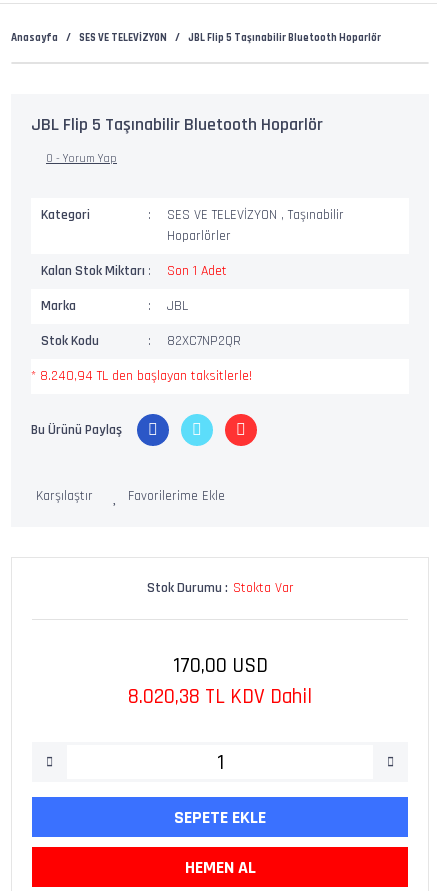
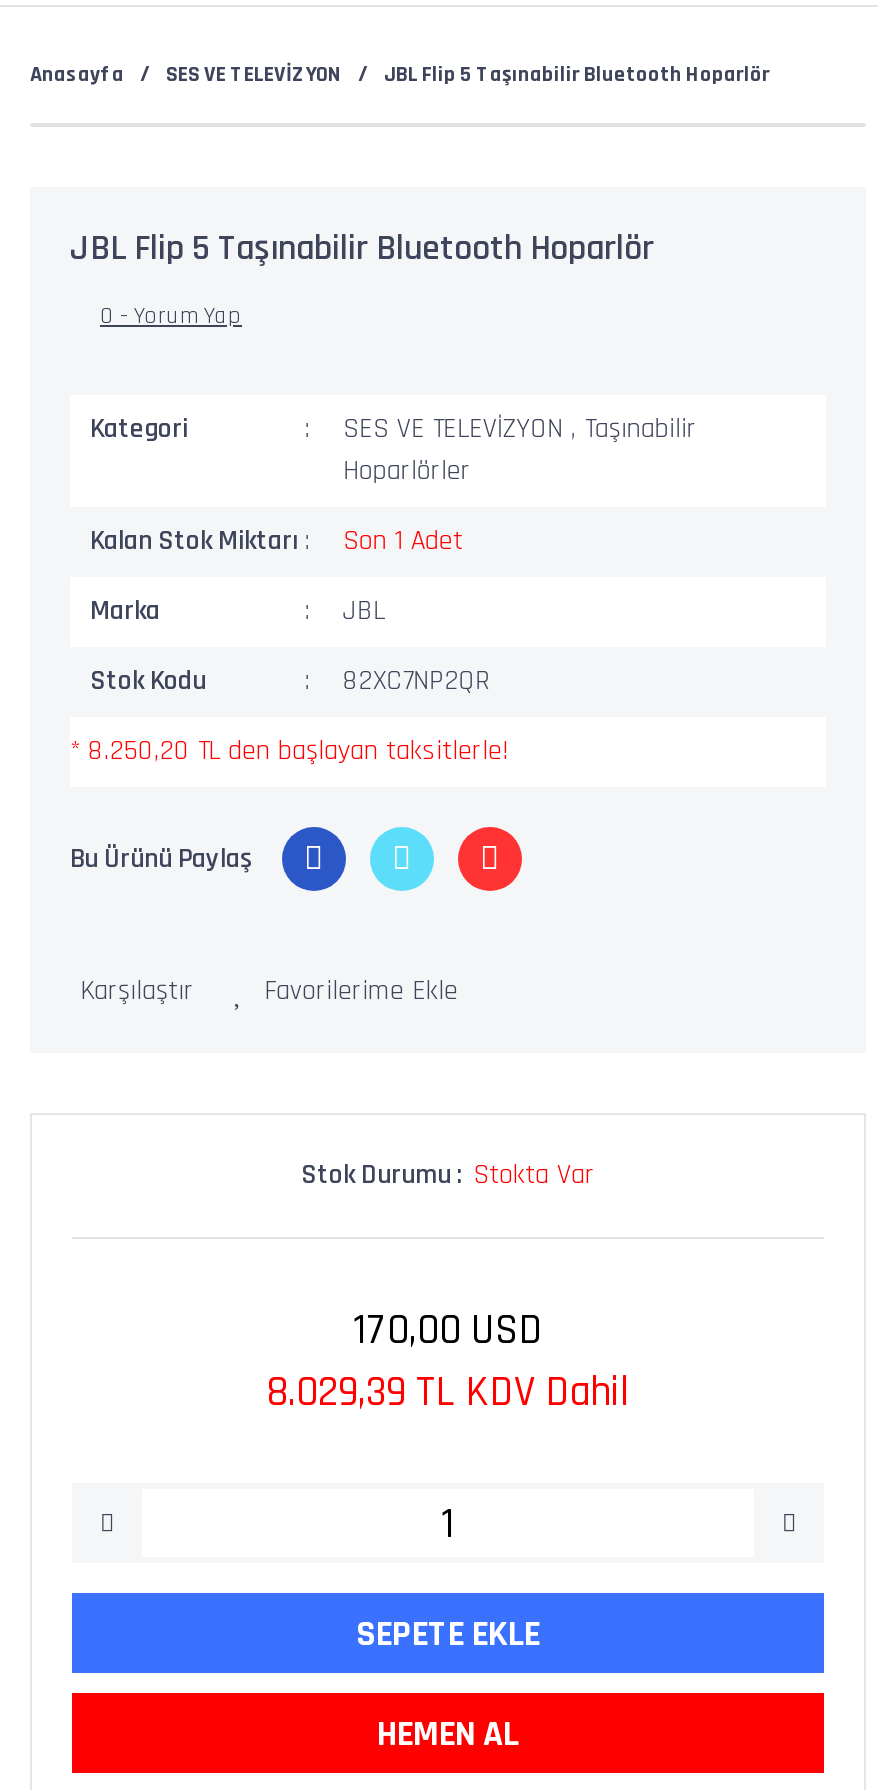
[31,367,252,385] * 8.240,94 TL den başlayan taksitlerle! -> [70,733,508,769] * 8.250,20 TL den başlayan taksitlerle!
[128,683,312,710] 8.020,38 TL KDV Dahil -> [266,1365,630,1419] 8.029,39 TL KDV Dahil

